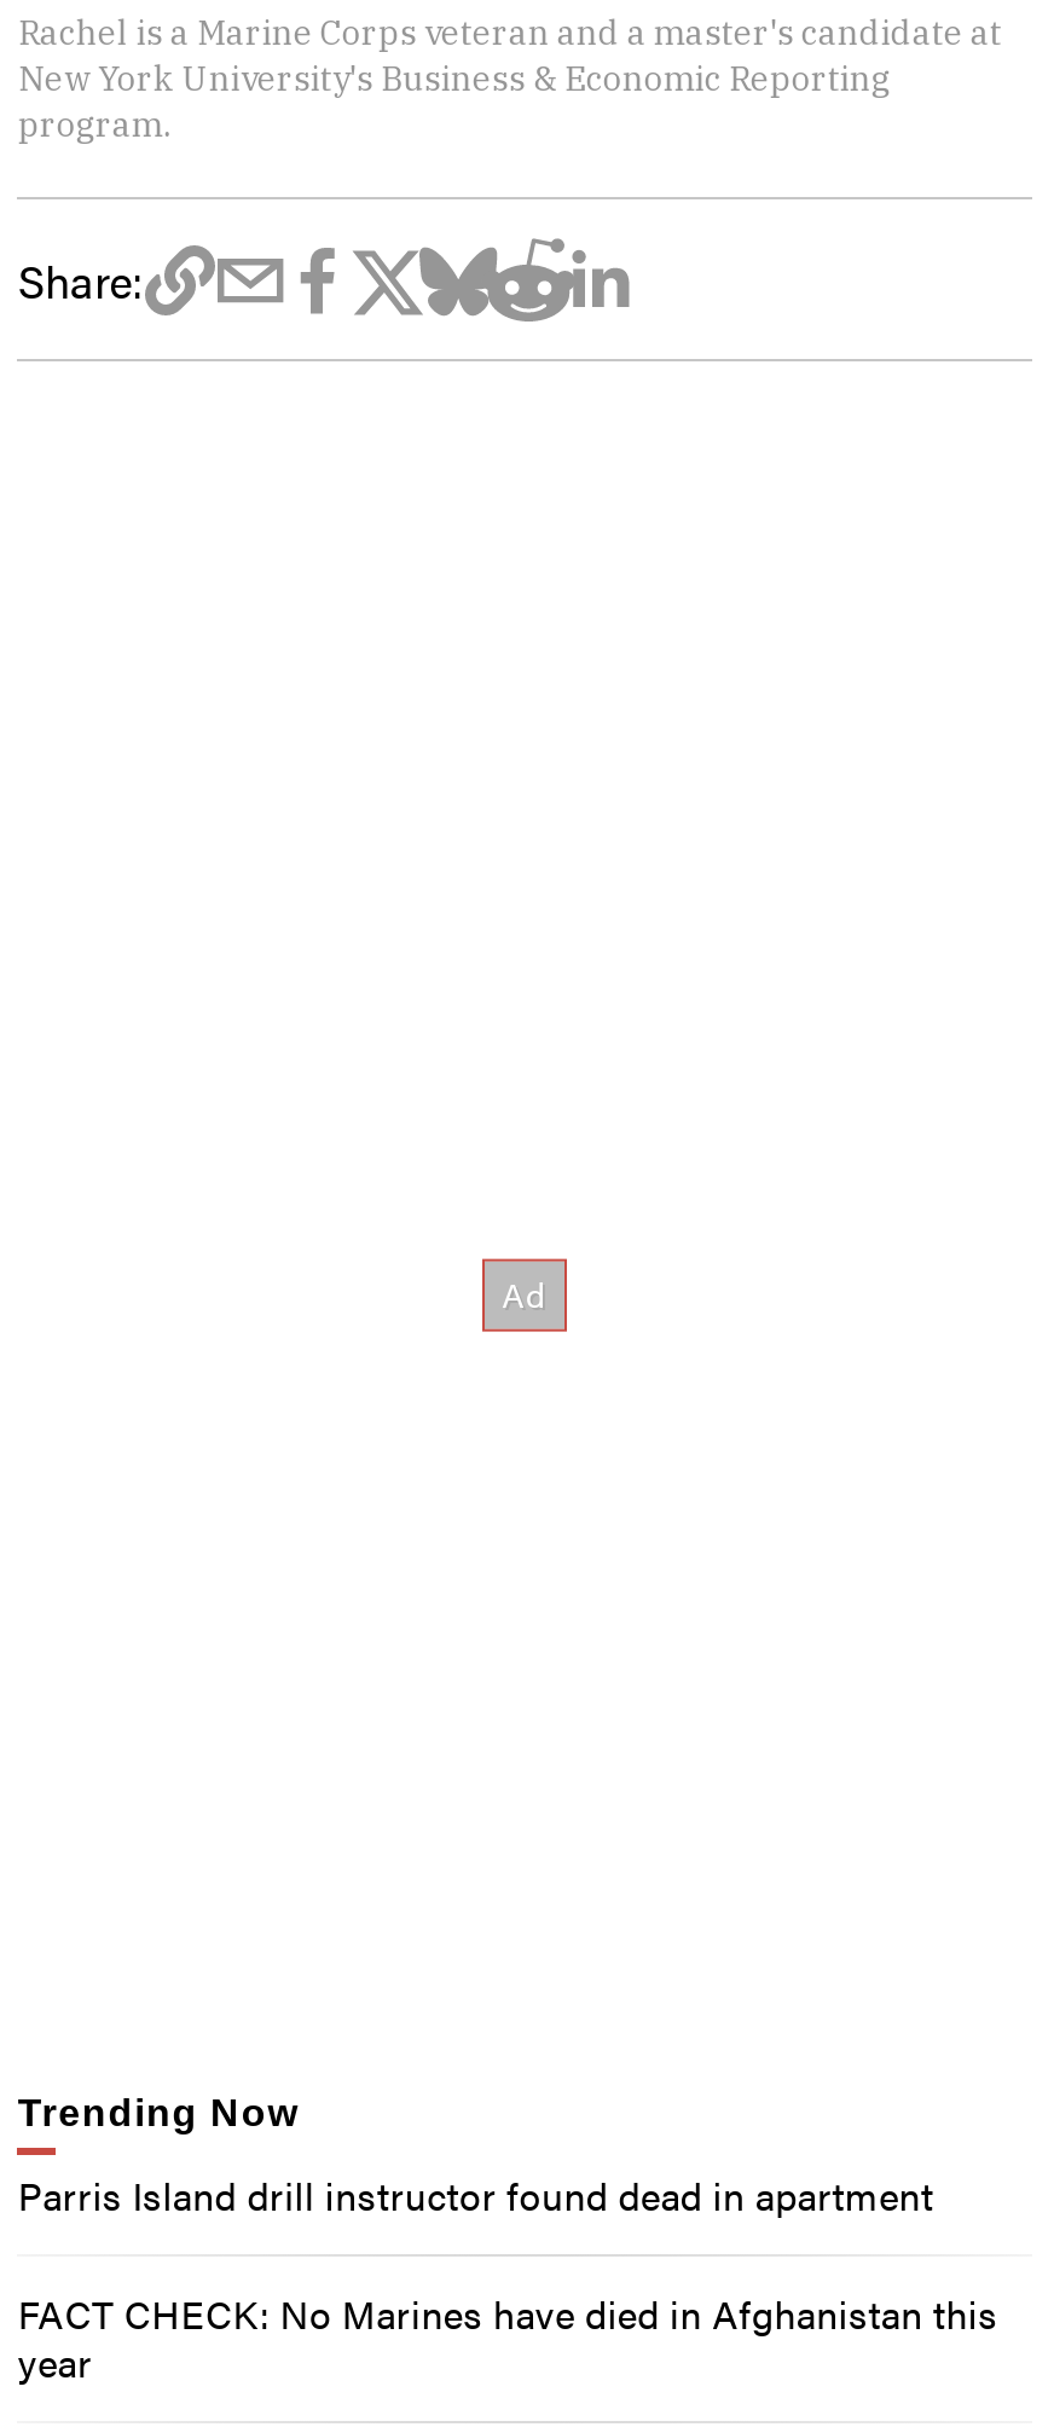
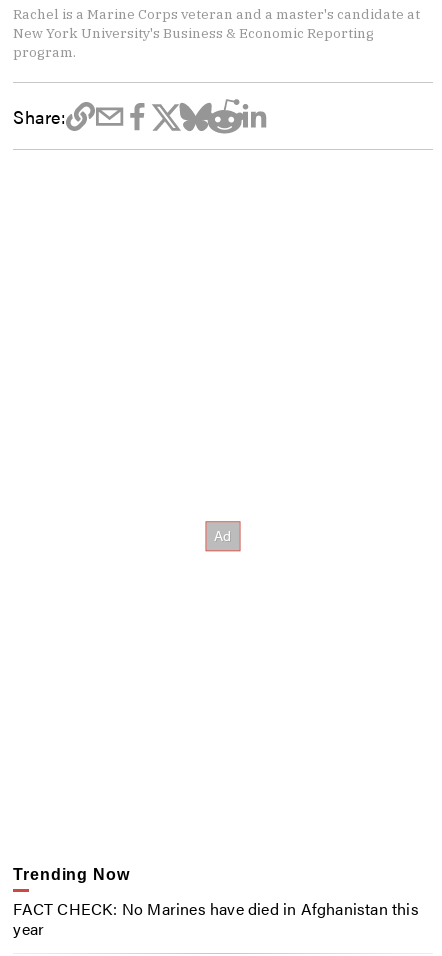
[18,2168,934,2224] Parris Island drill instructor found dead in apartment -> none

